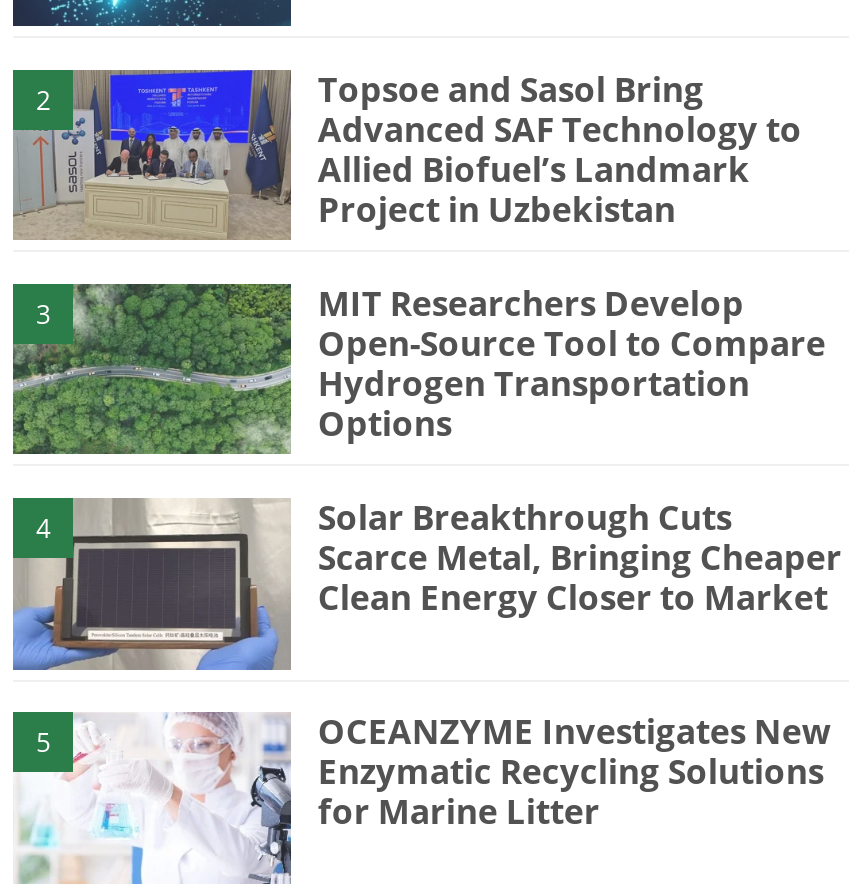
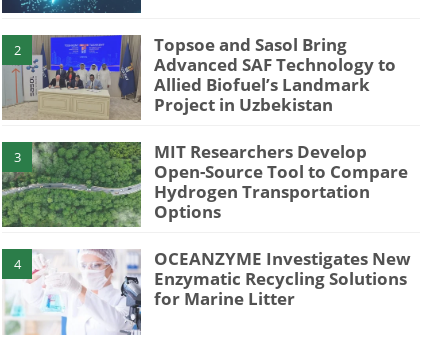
[11,494,842,760] [image] | Solar Breakthrough Cuts | Scarce Metal, Bringing Cheaper | Clean Energy Closer to Market | 5 -> none

